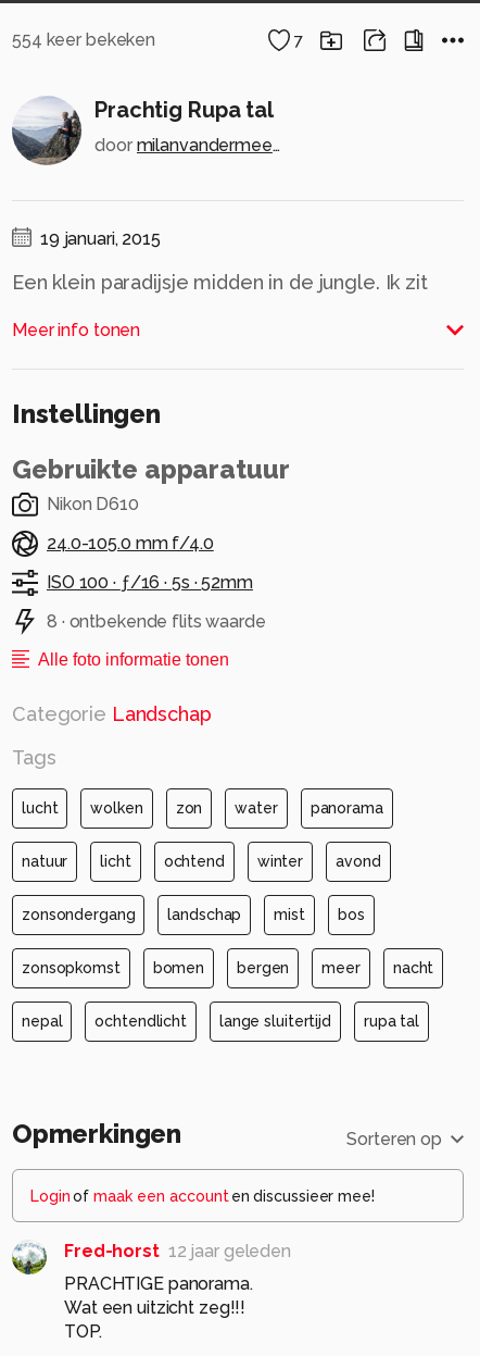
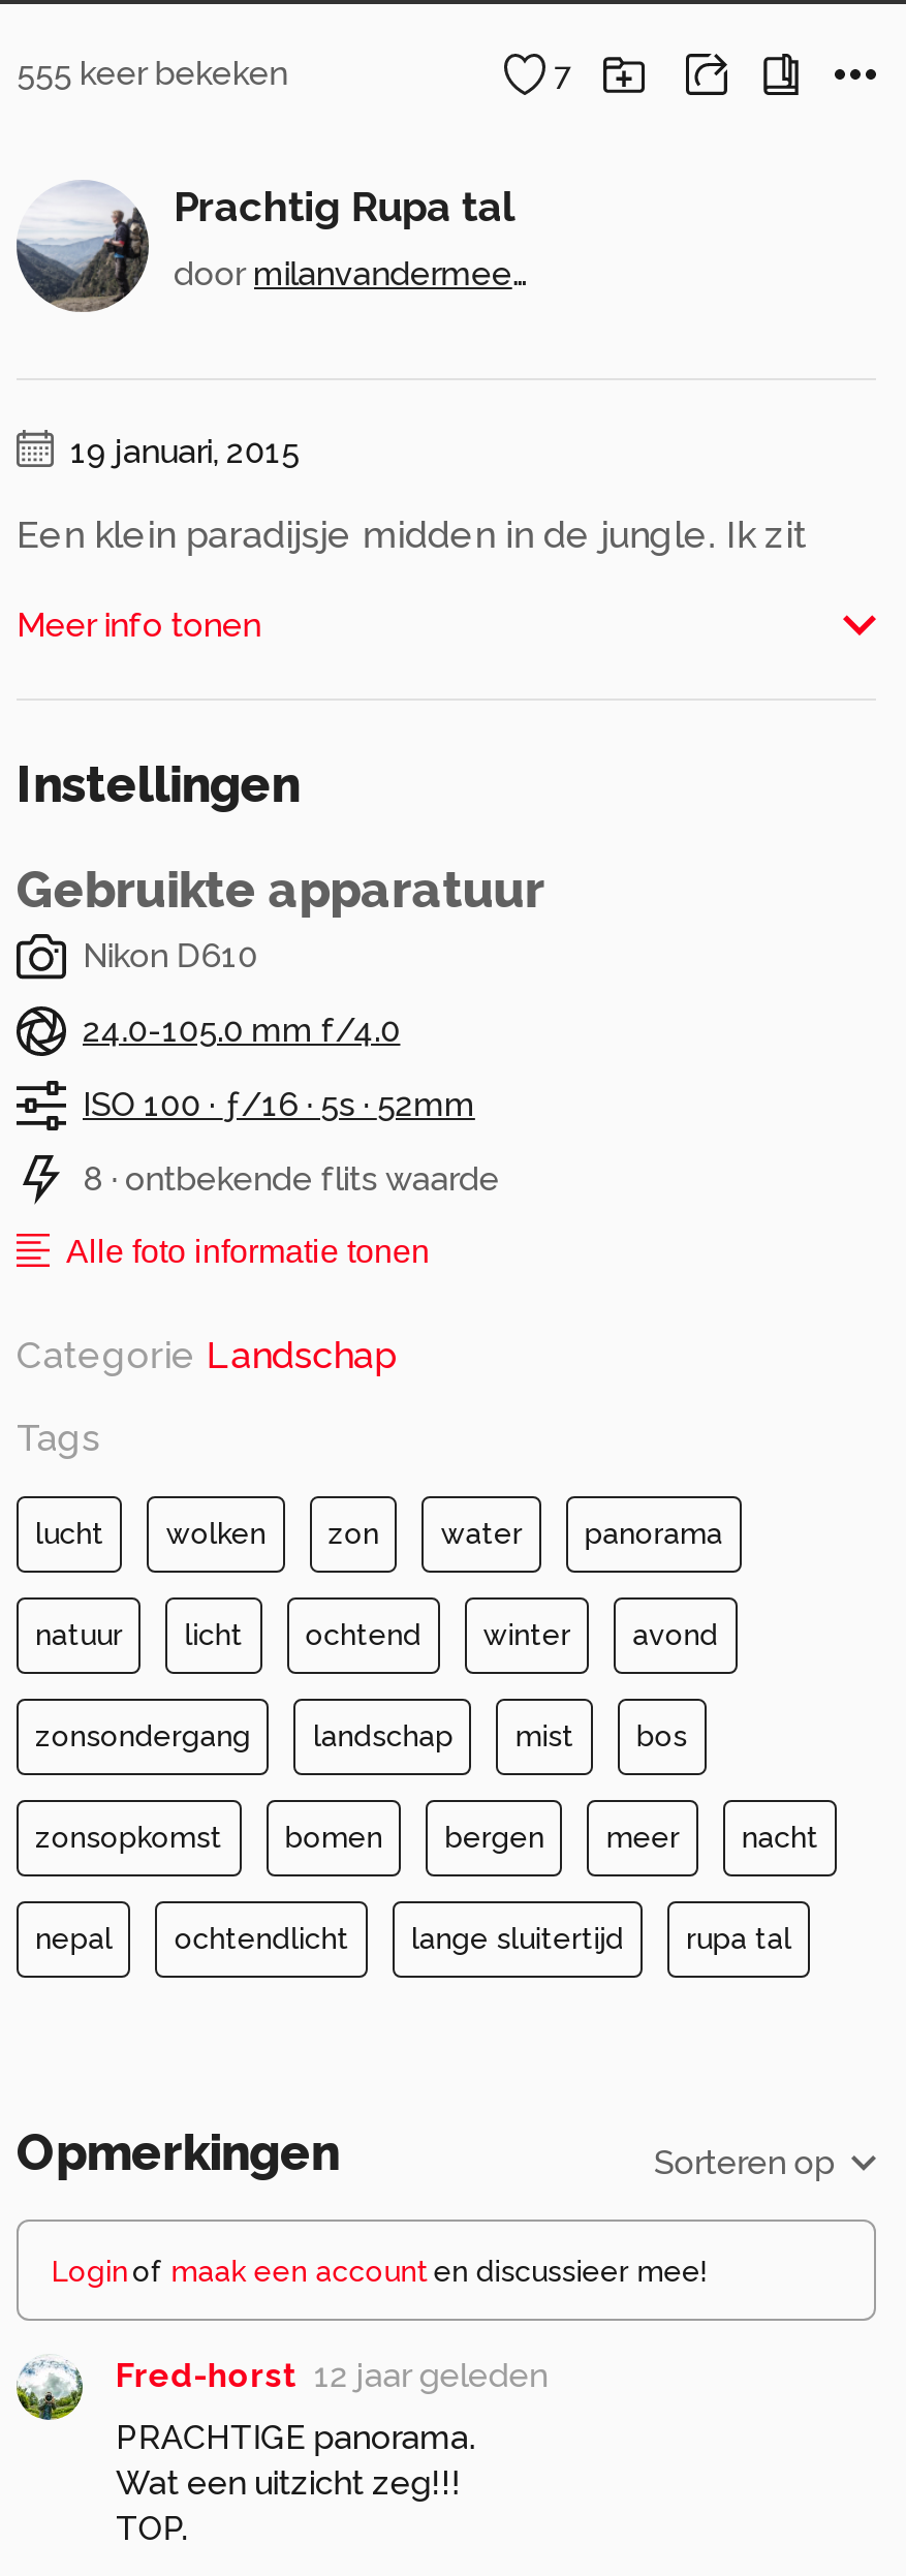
[12,30,155,50] 554 keer bekeken -> [17,54,287,94] 555 keer bekeken

